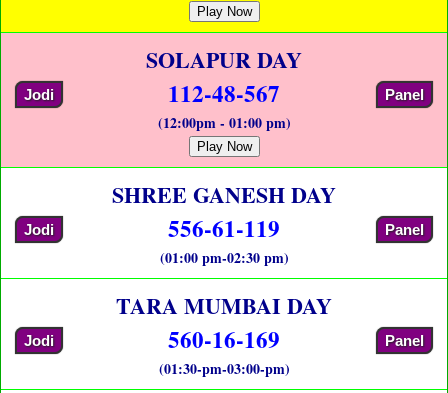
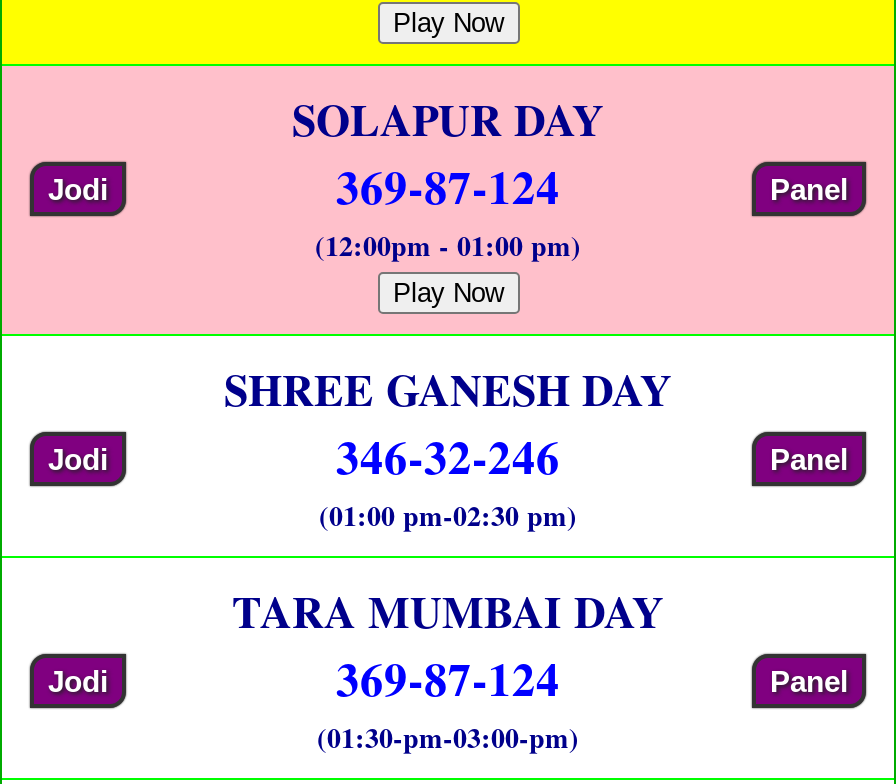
[168,76,280,110] 112-48-567 -> [336,152,560,220] 369-87-124
[168,211,280,245] 556-61-119 -> [336,422,560,490] 346-32-246
[168,322,280,356] 560-16-169 -> [336,644,560,712] 369-87-124

